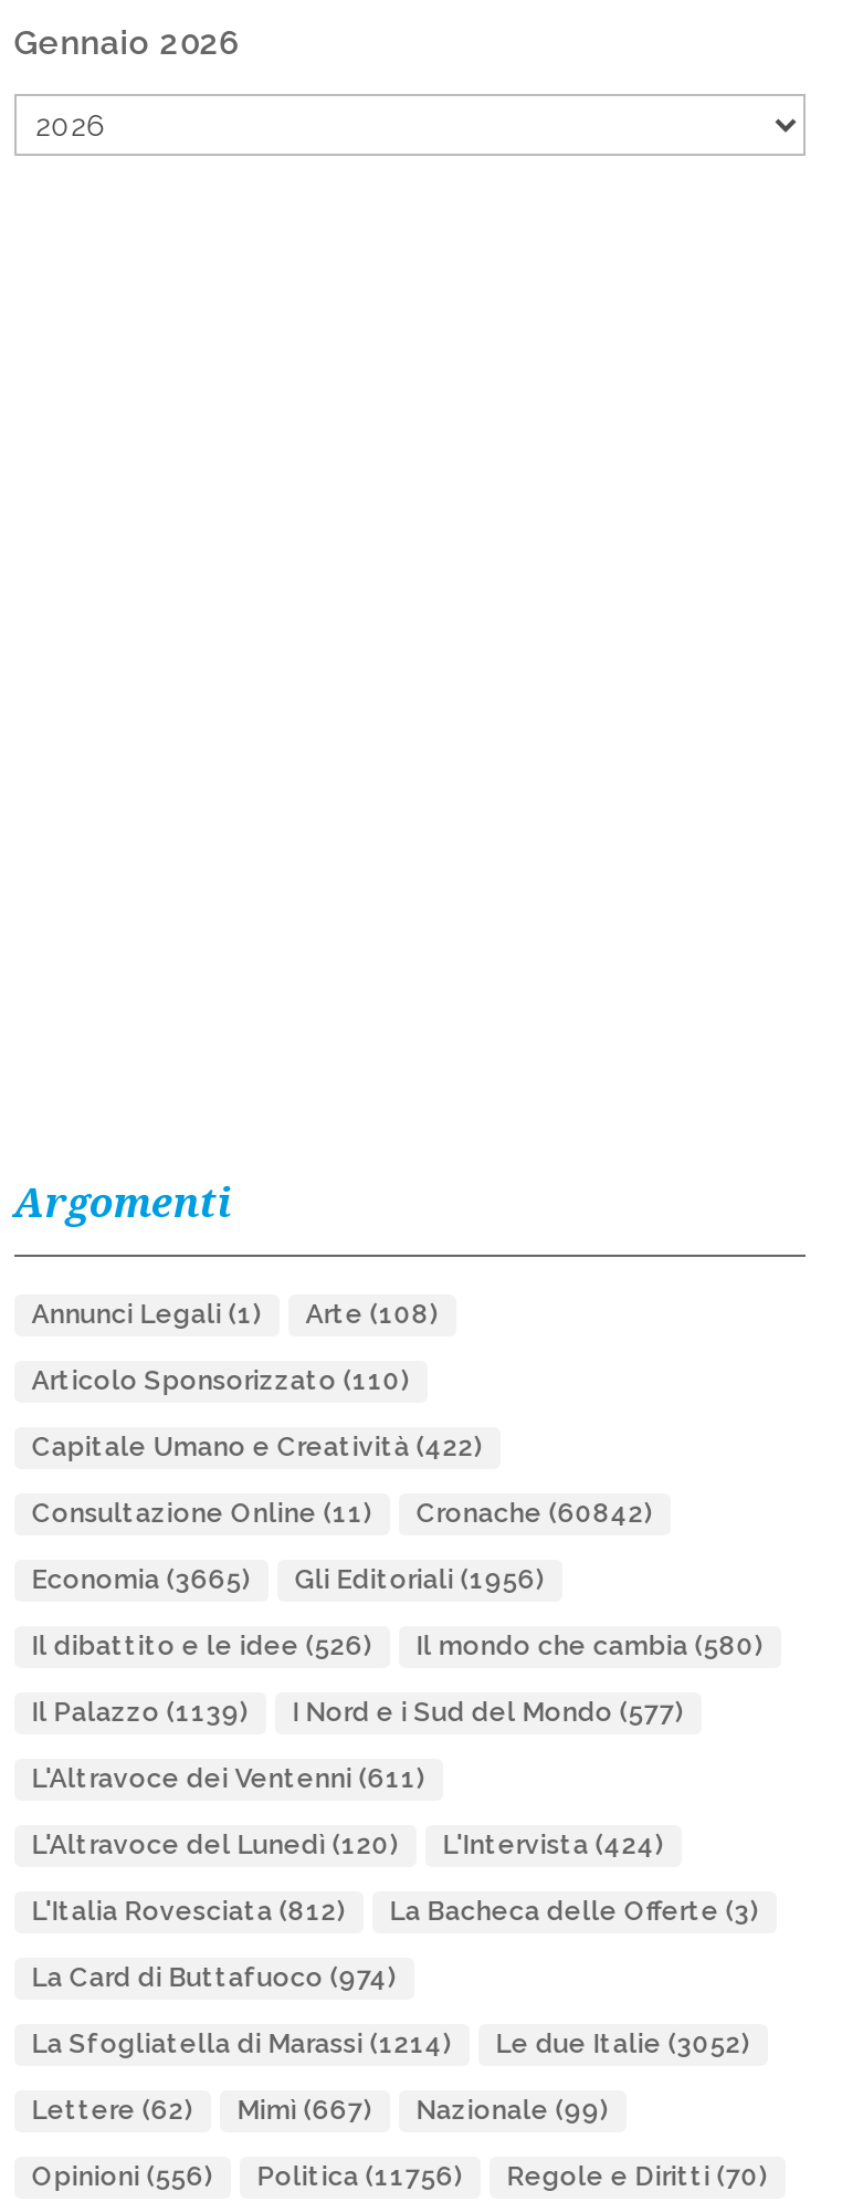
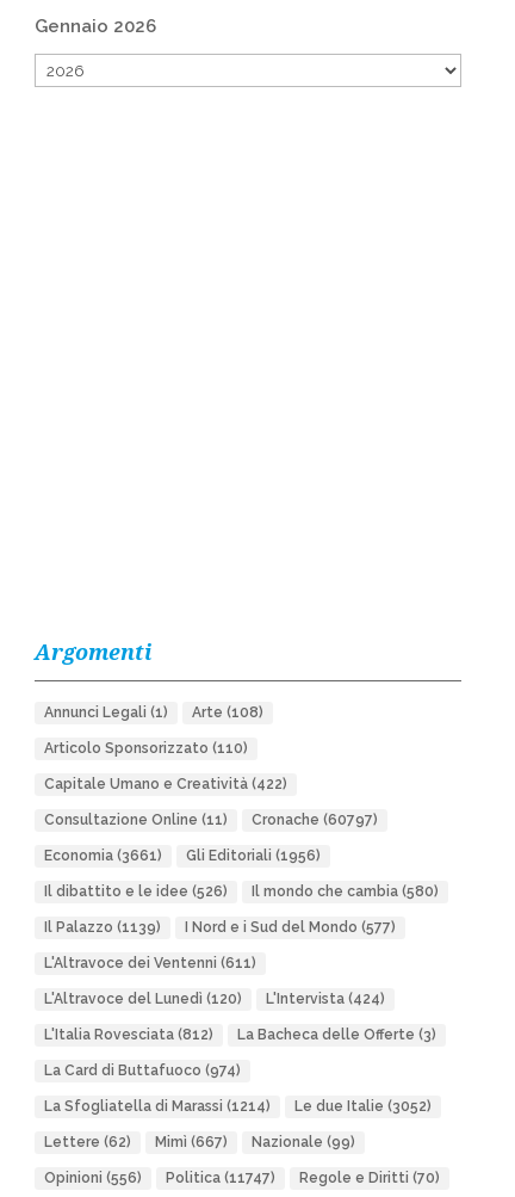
[32,1498,653,1529] Consultazione Online (11) Cronache (60842) -> [44,812,378,828] Consultazione Online (11) Cronache (60797)
[32,1564,544,1595] Economia (3665) Gli Editoriali (1956) -> [44,847,320,864] Economia (3661) Gli Editoriali (1956)
[32,2161,768,2192] Opinioni (556) Politica (11756) Regole e Diritti (70) -> [44,1170,440,1186] Opinioni (556) Politica (11747) Regole e Diritti (70)

